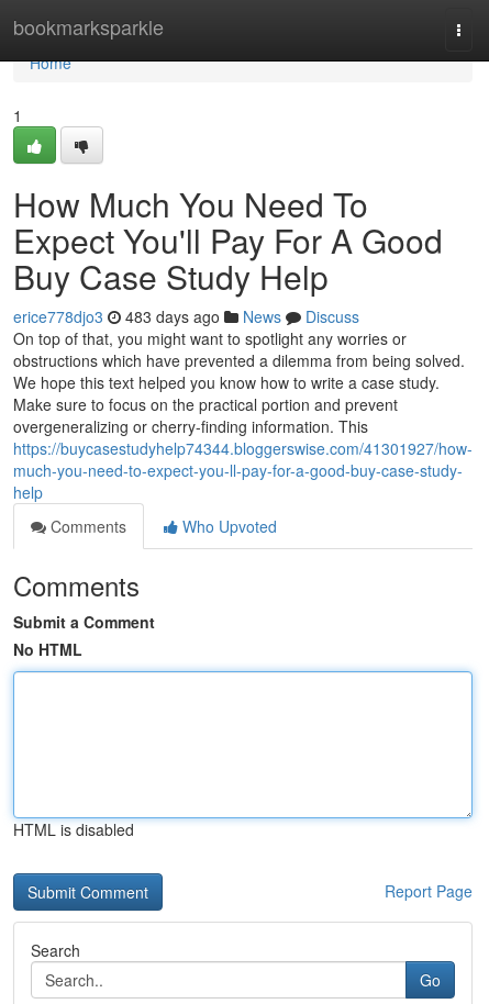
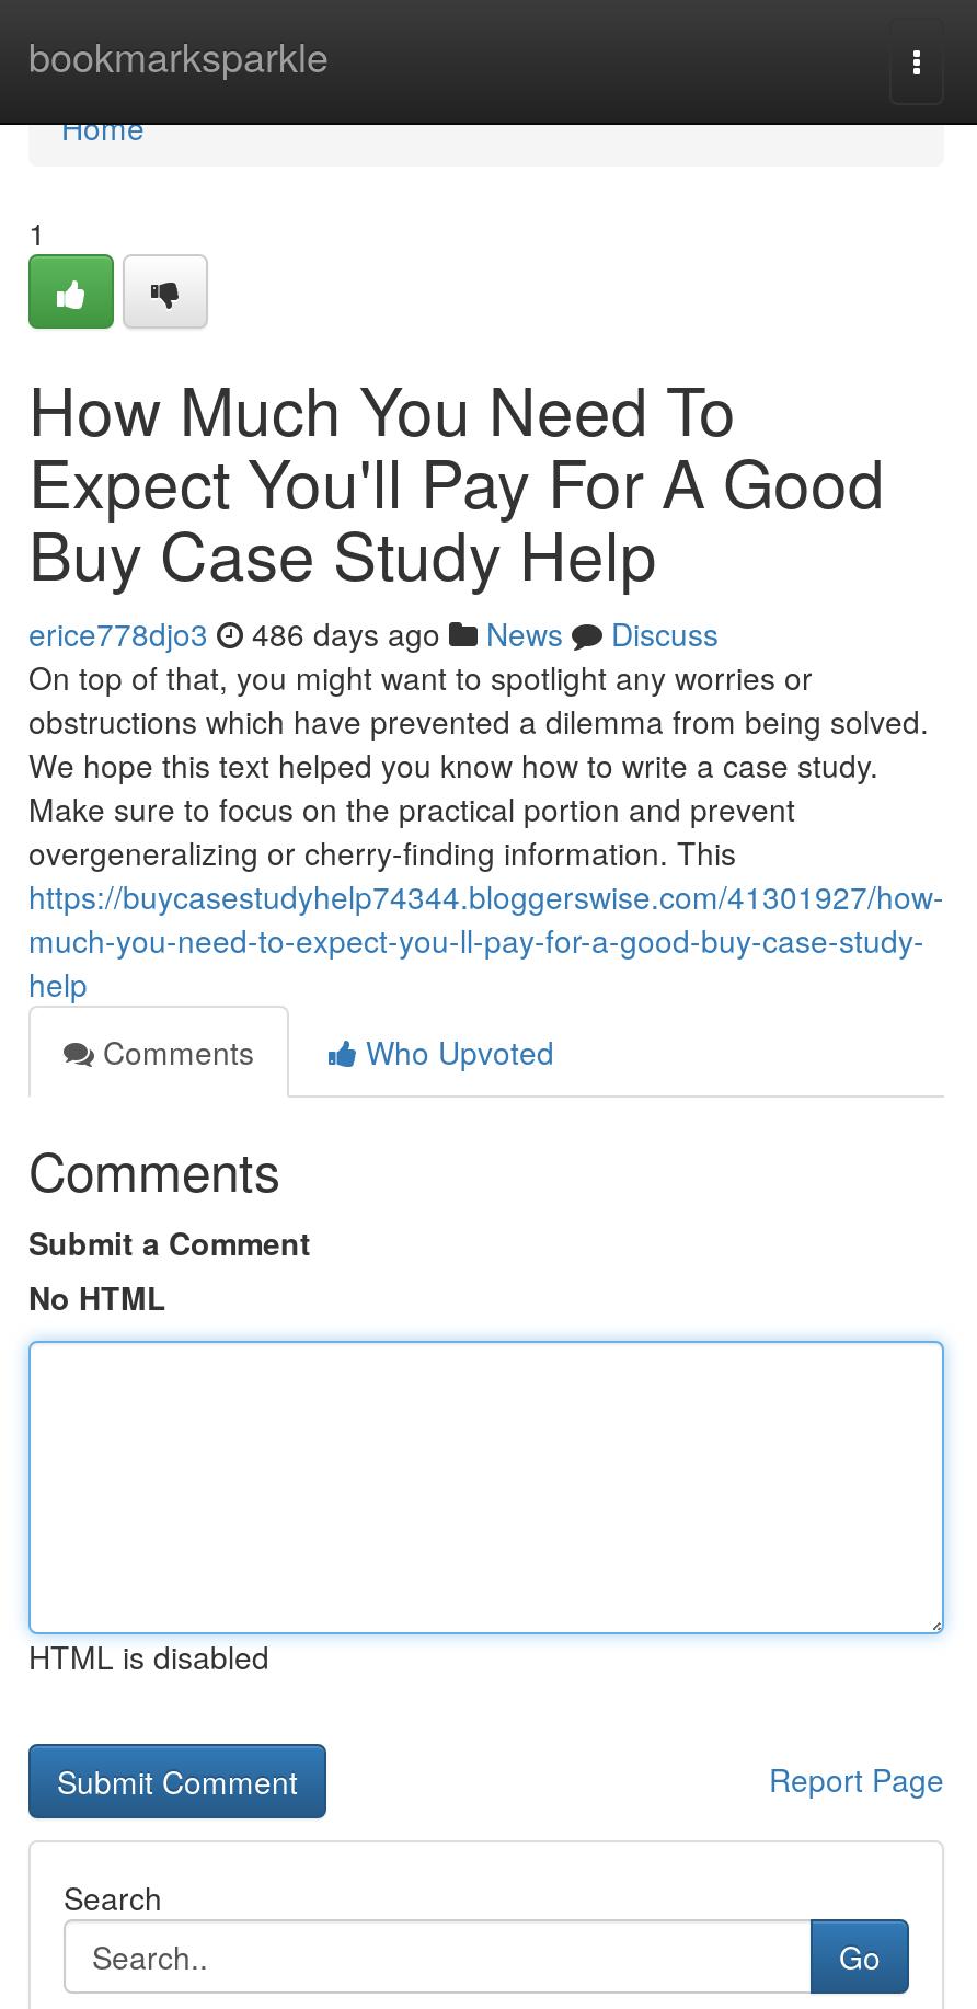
[13,305,359,327] erice778djo3 483 days ago News Discuss -> [28,611,719,655] erice778djo3 486 days ago News Discuss

